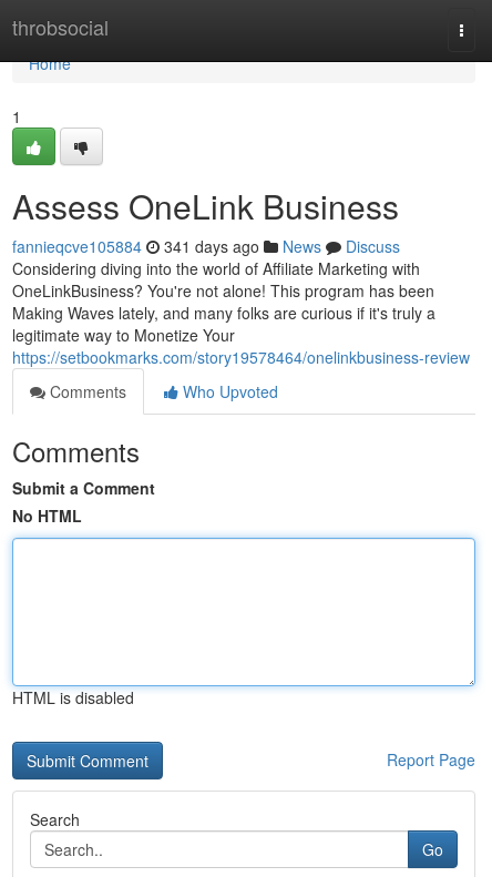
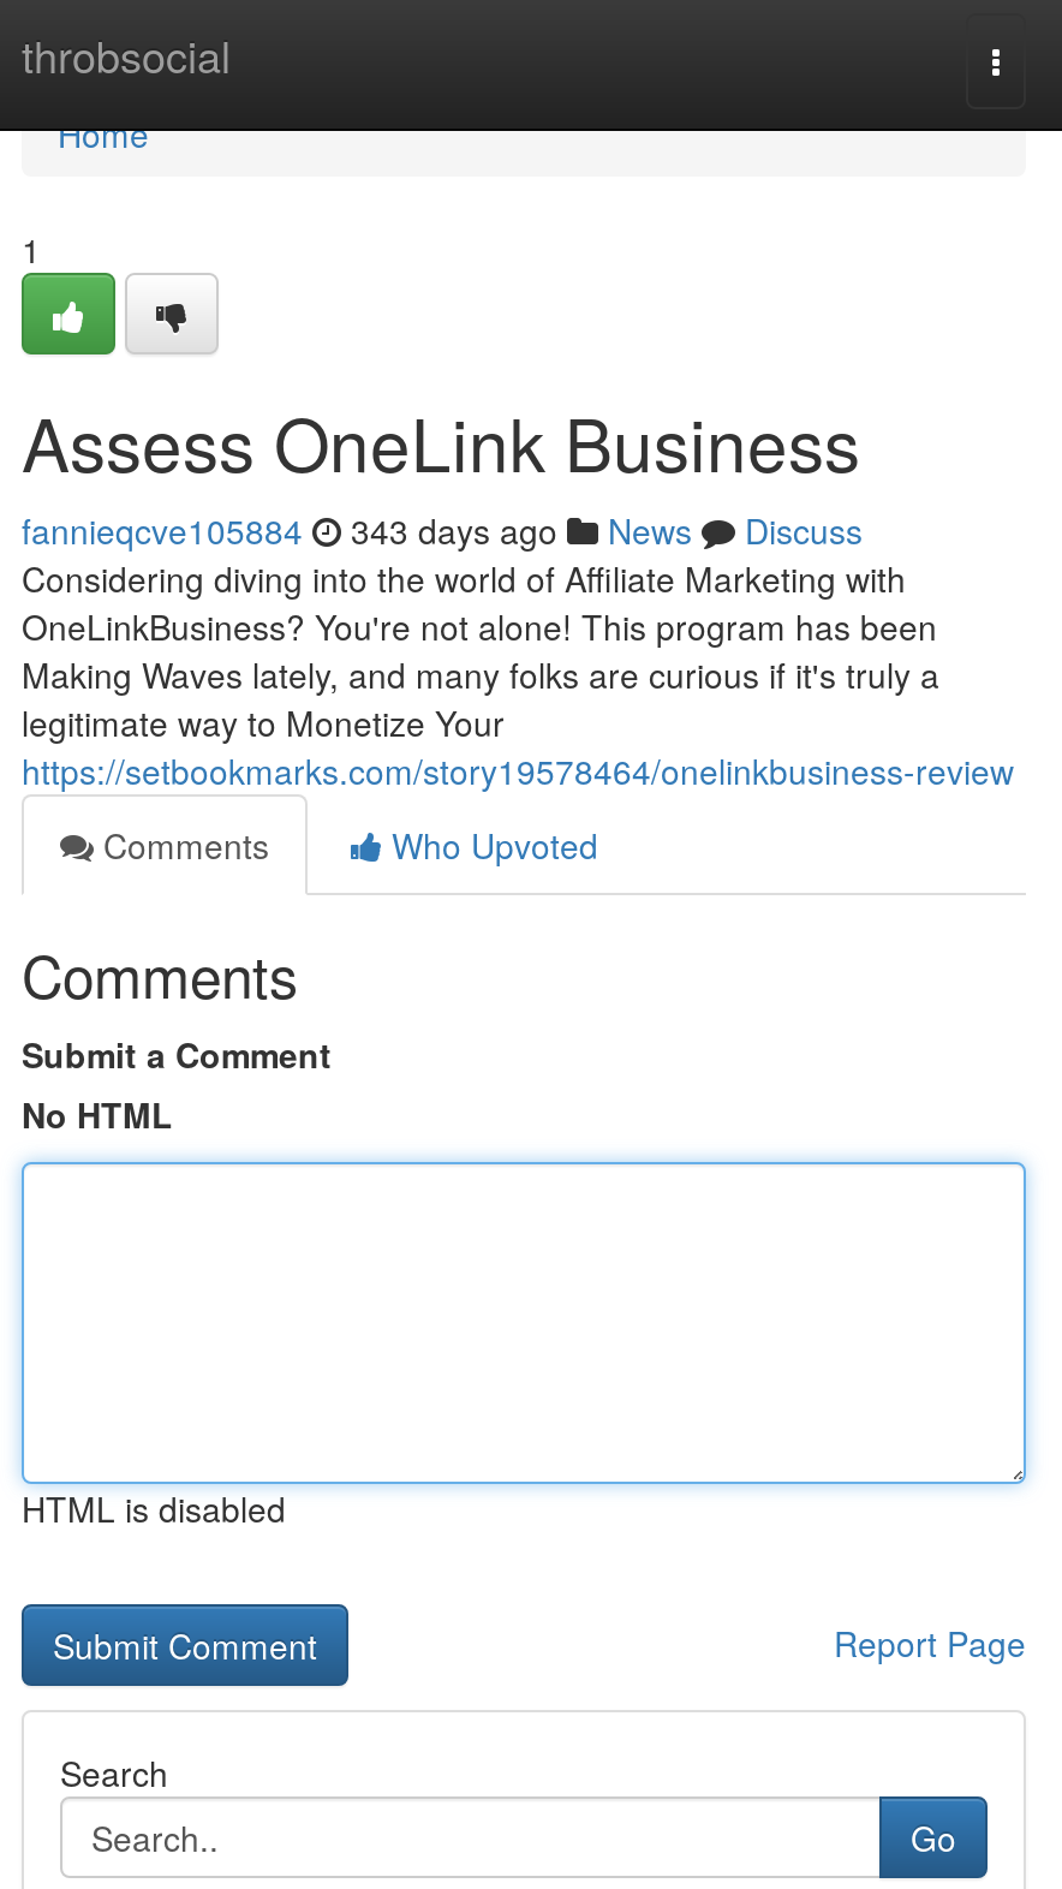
[12,235,400,257] fannieqcve105884 341 days ago News Discuss -> [22,506,863,554] fannieqcve105884 343 days ago News Discuss

